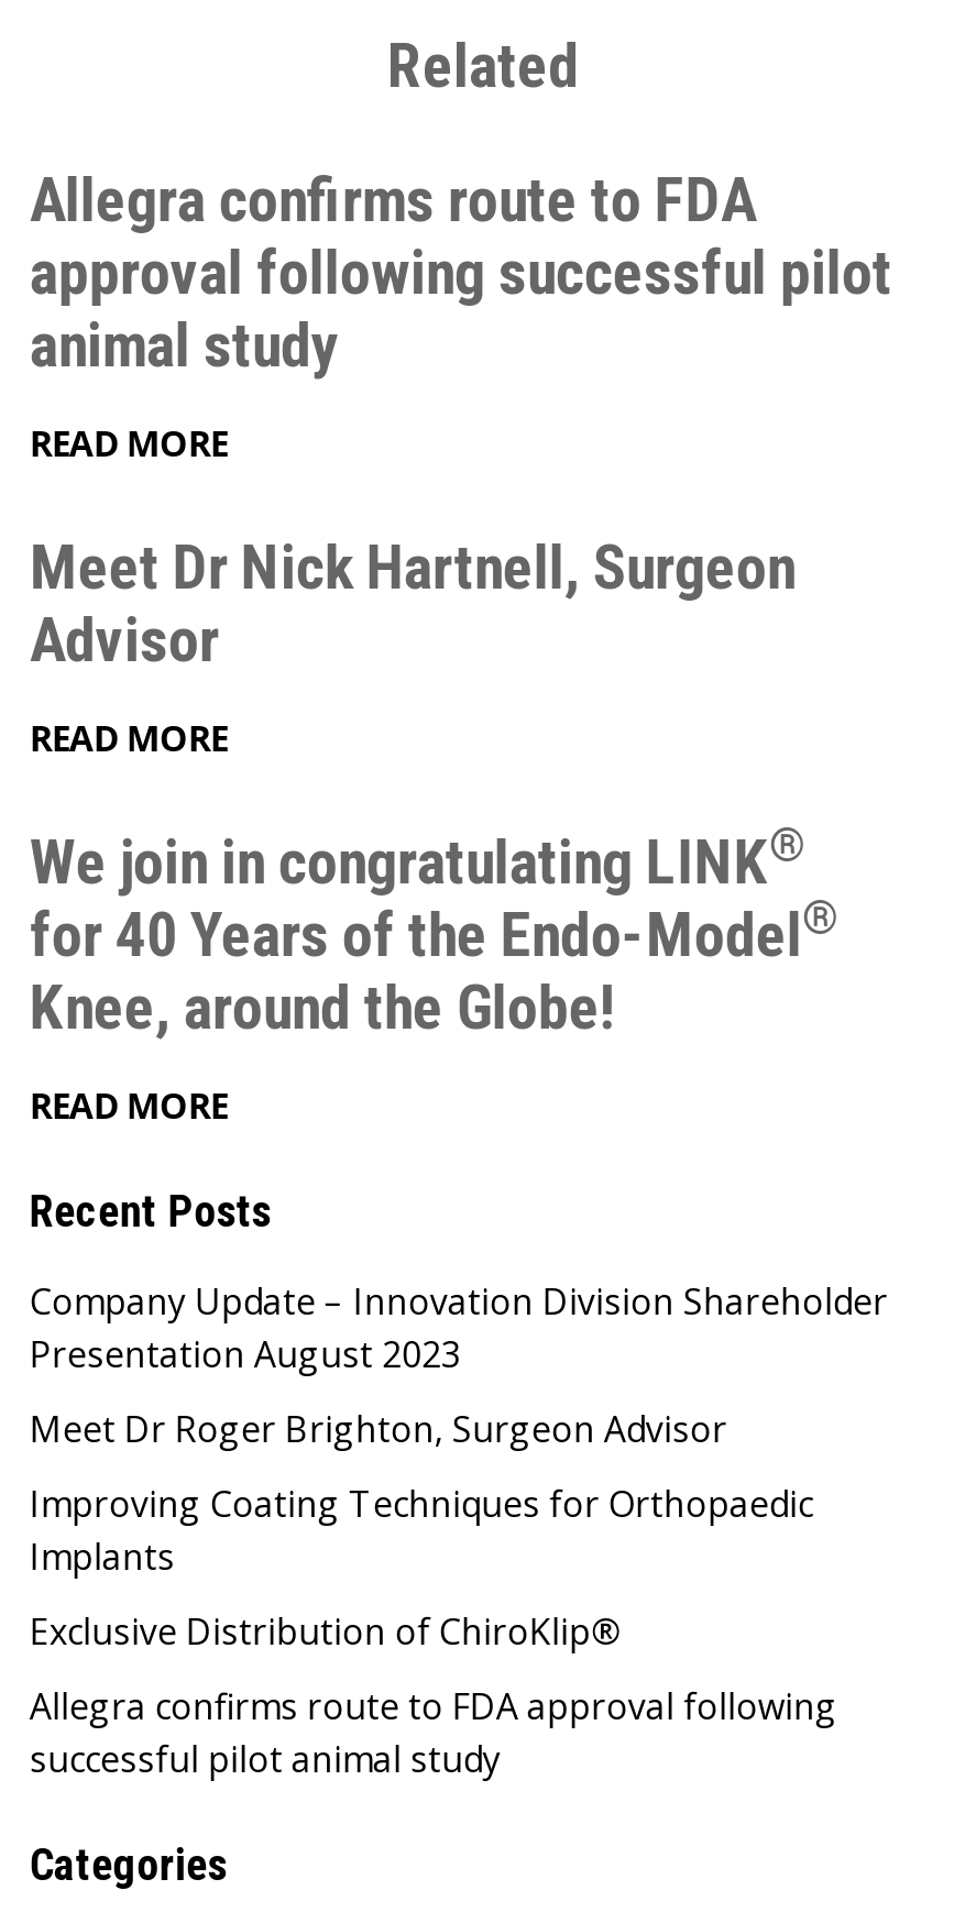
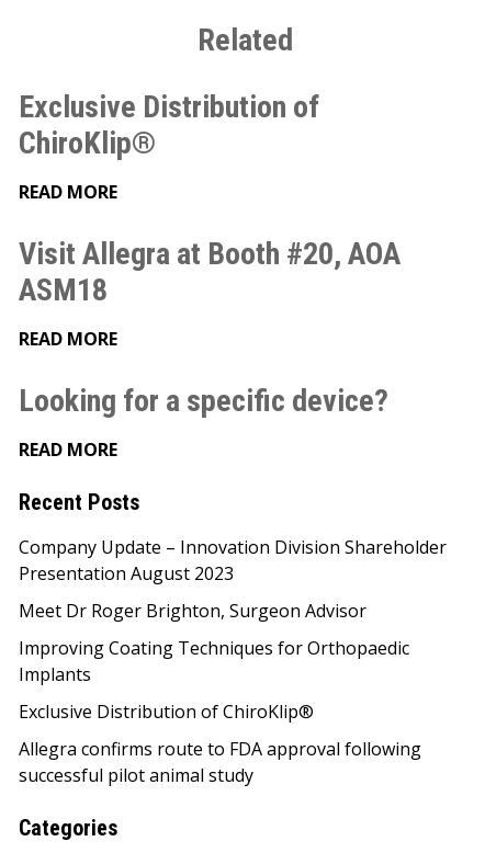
[29,165,892,383] Allegra confirms route to FDA | approval following successful pilot | animal study -> [19,89,319,162] Exclusive Distribution of | ChiroKlip®
[29,532,795,678] Meet Dr Nick Hartnell, Surgeon | Advisor -> [19,236,400,309] Visit Allegra at Booth #20, AOA | ASM18
[29,820,837,1045] We join in congratulating LINK® | for 40 Years of the Endo-Model® | Knee, around the Globe! -> [19,383,388,419] Looking for a specific device?

